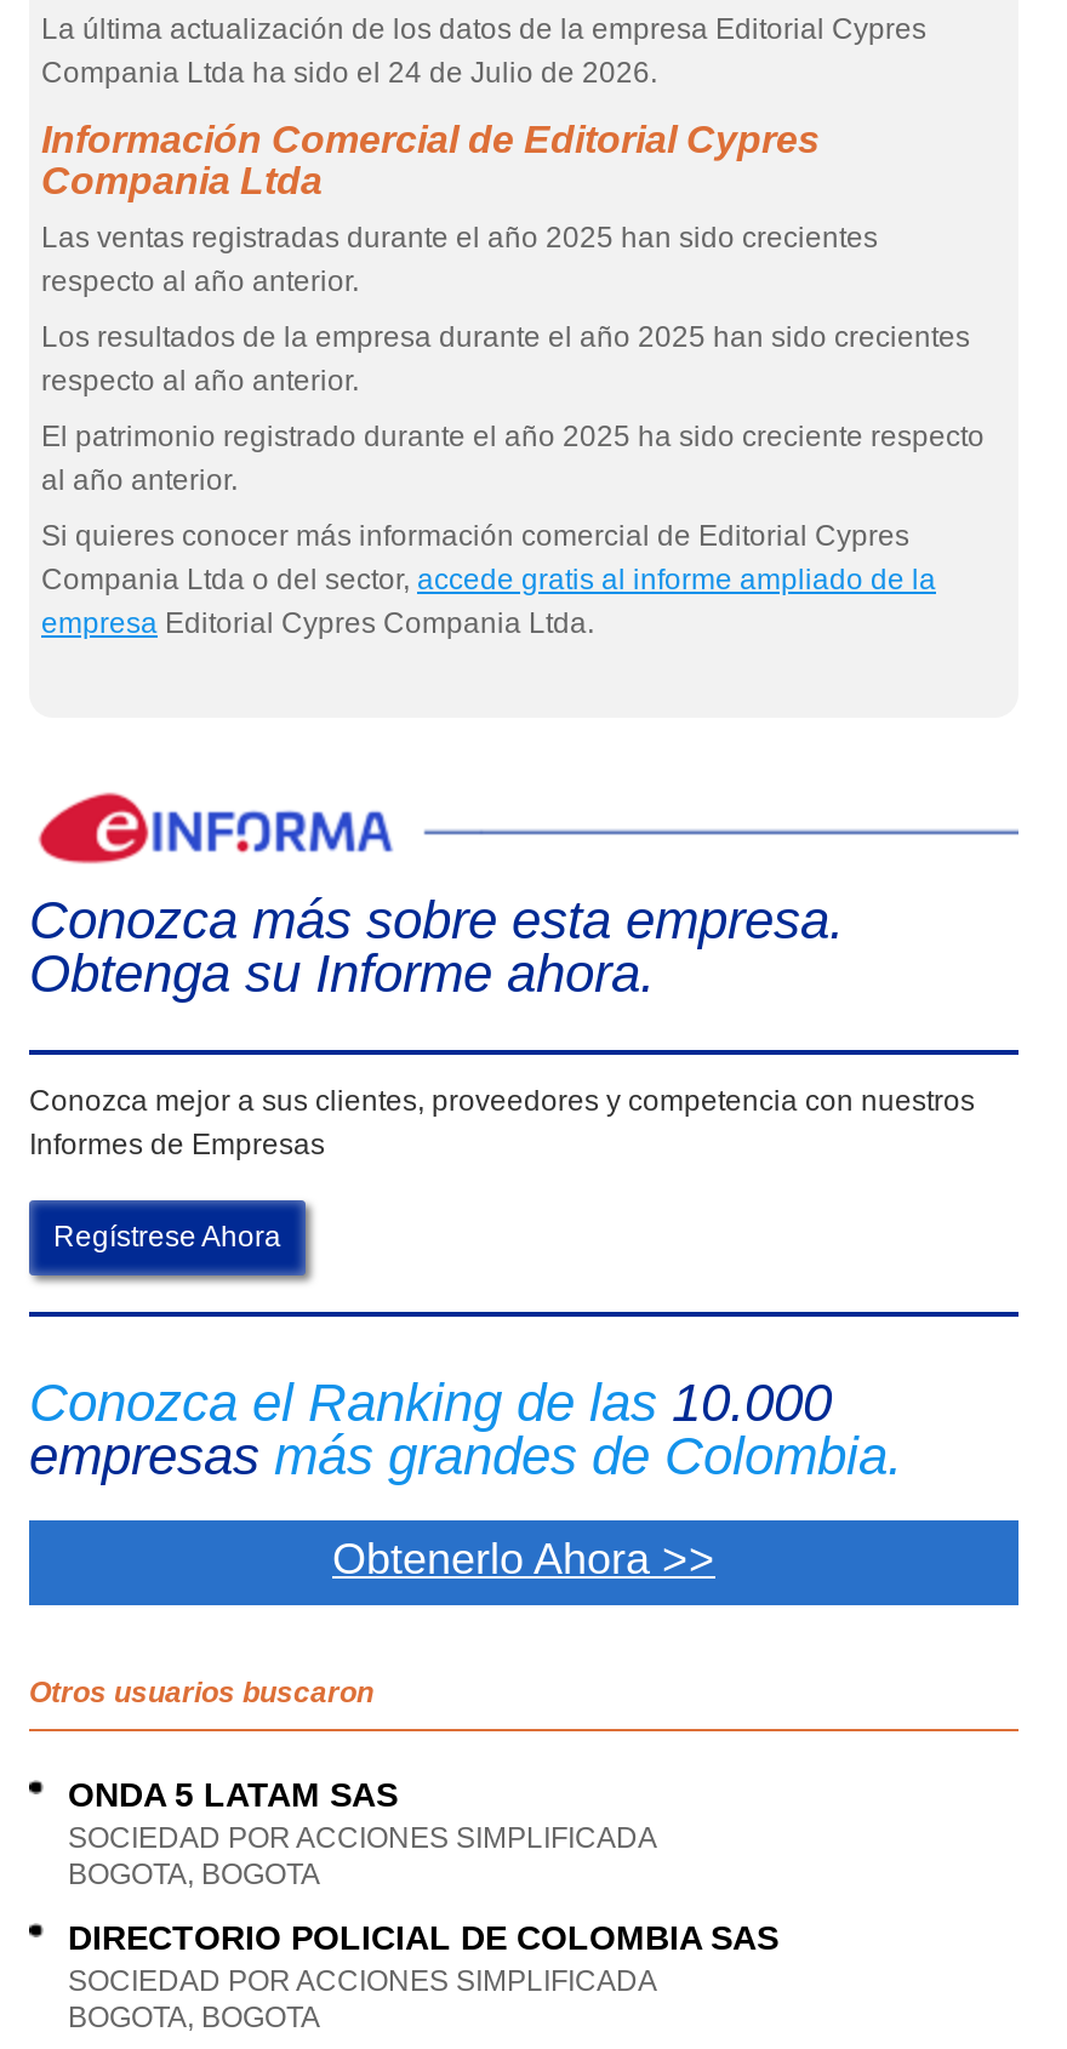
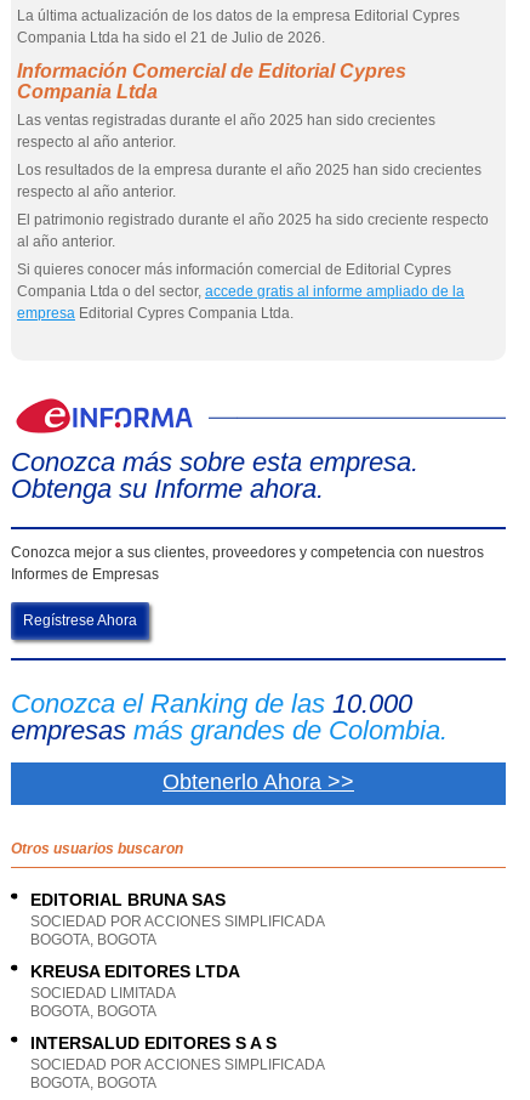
[41,56,657,90] Compania Ltda ha sido el 24 de Julio de 2026. -> [17,29,325,46] Compania Ltda ha sido el 21 de Julio de 2026.
[68,1775,398,1814] ONDA 5 LATAM SAS -> [30,890,226,909] EDITORIAL BRUNA SAS
[68,1918,778,1957] DIRECTORIO POLICIAL DE COLOMBIA SAS -> [30,962,277,1053] KREUSA EDITORES LTDA | SOCIEDAD LIMITADA | BOGOTA, BOGOTA | INTERSALUD EDITORES S A S

